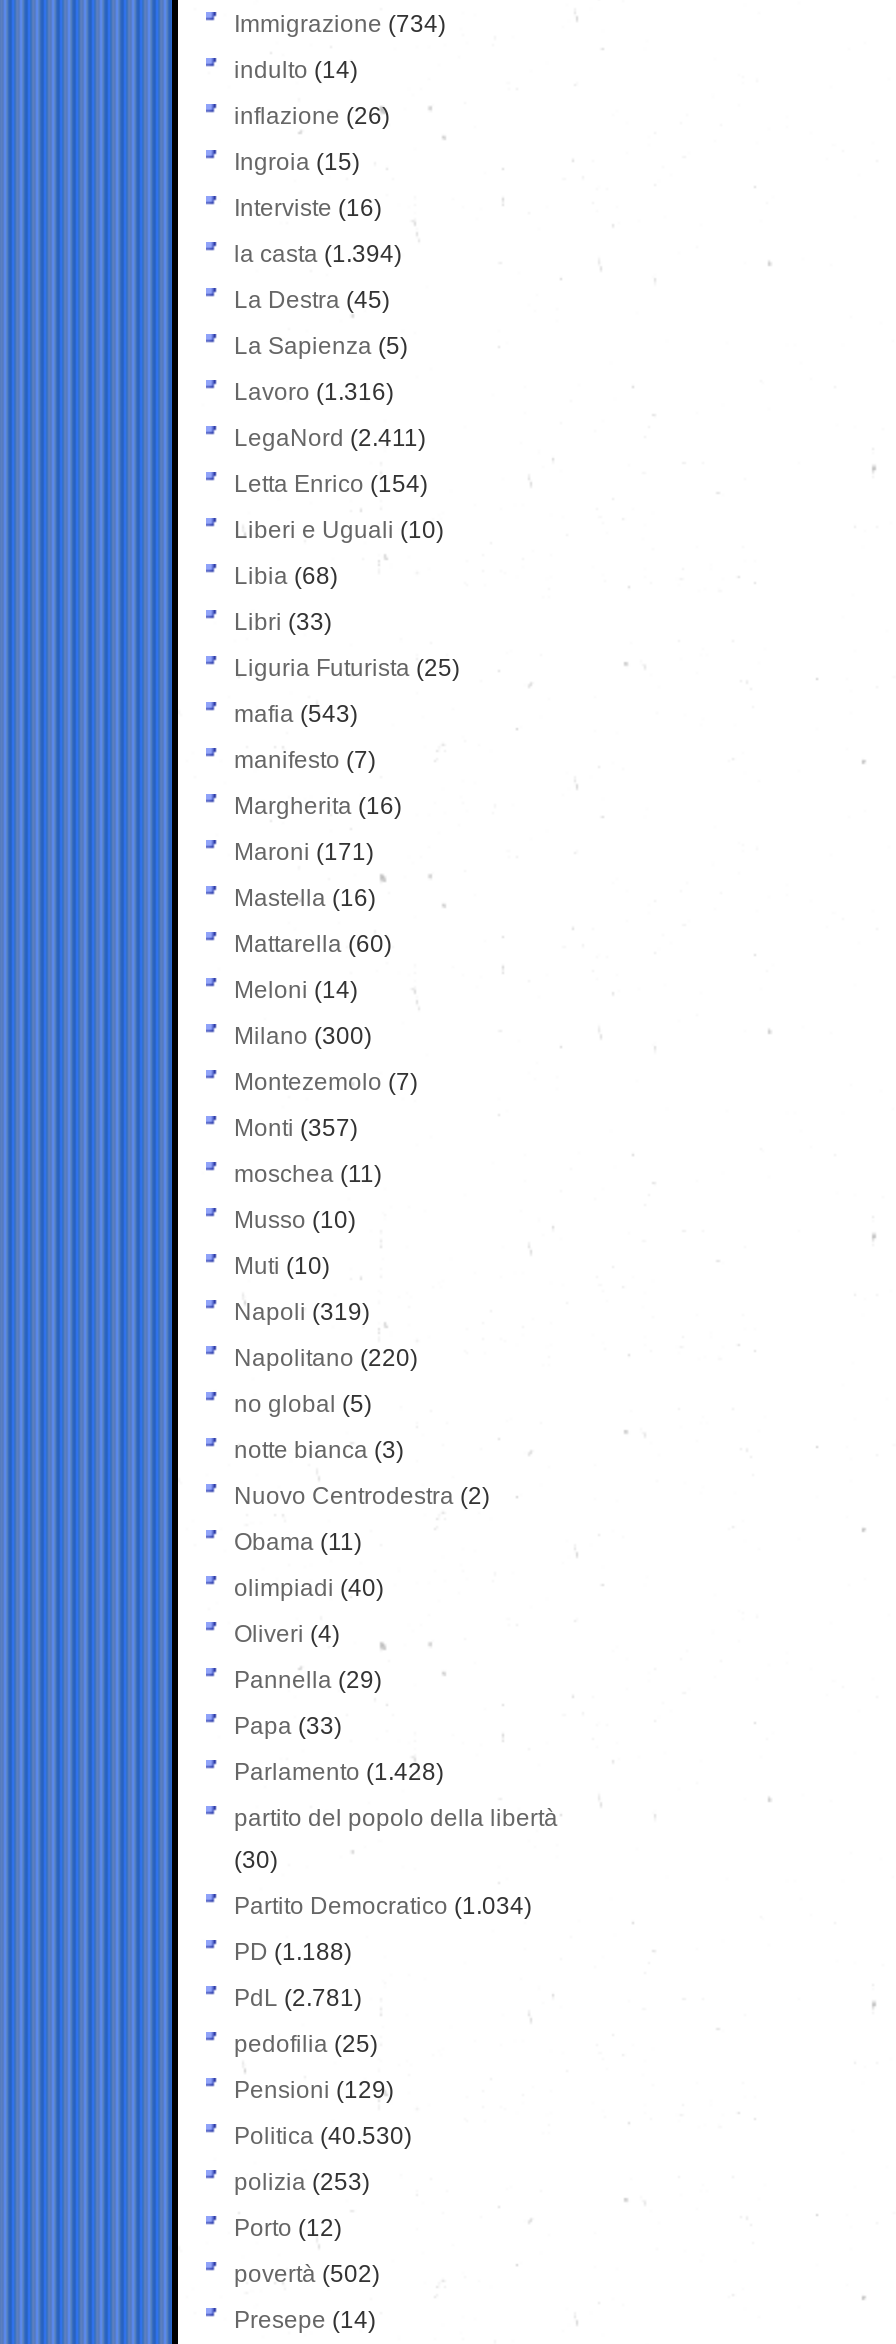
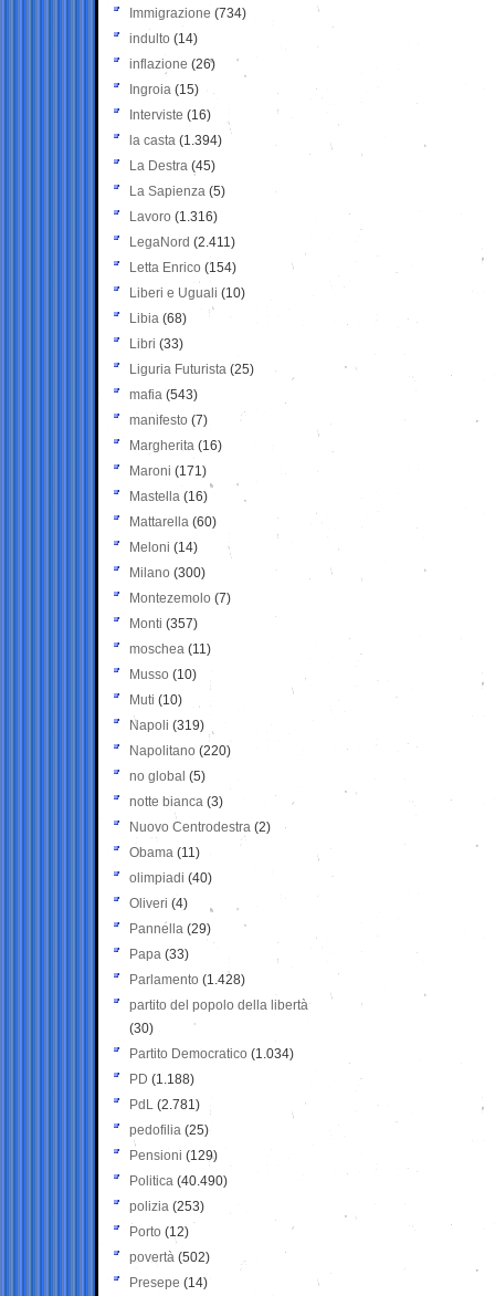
[234,2122,412,2150] Politica (40.530) -> [129,1173,228,1189] Politica (40.490)

